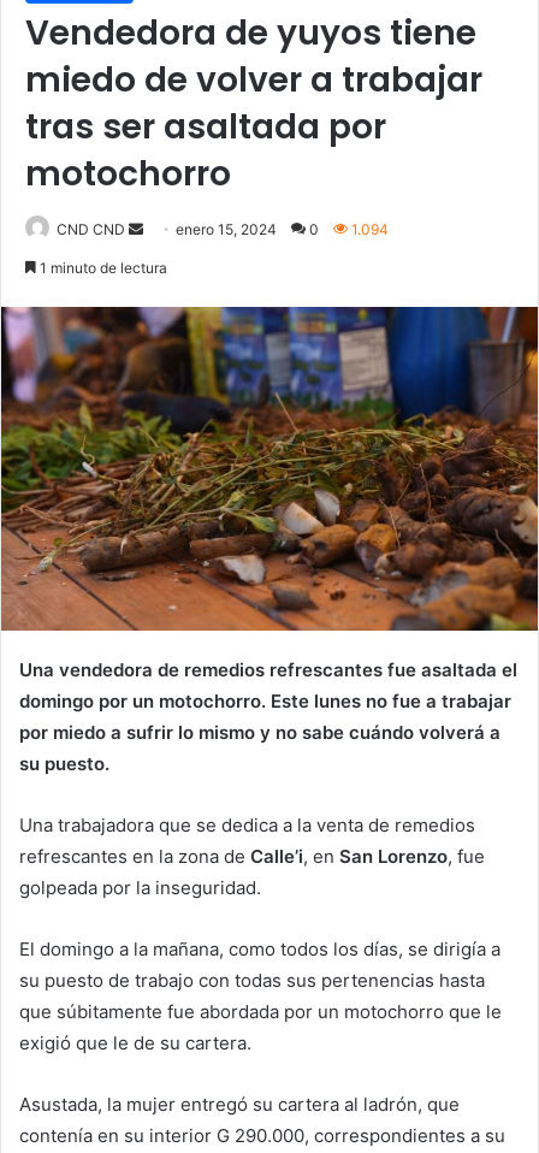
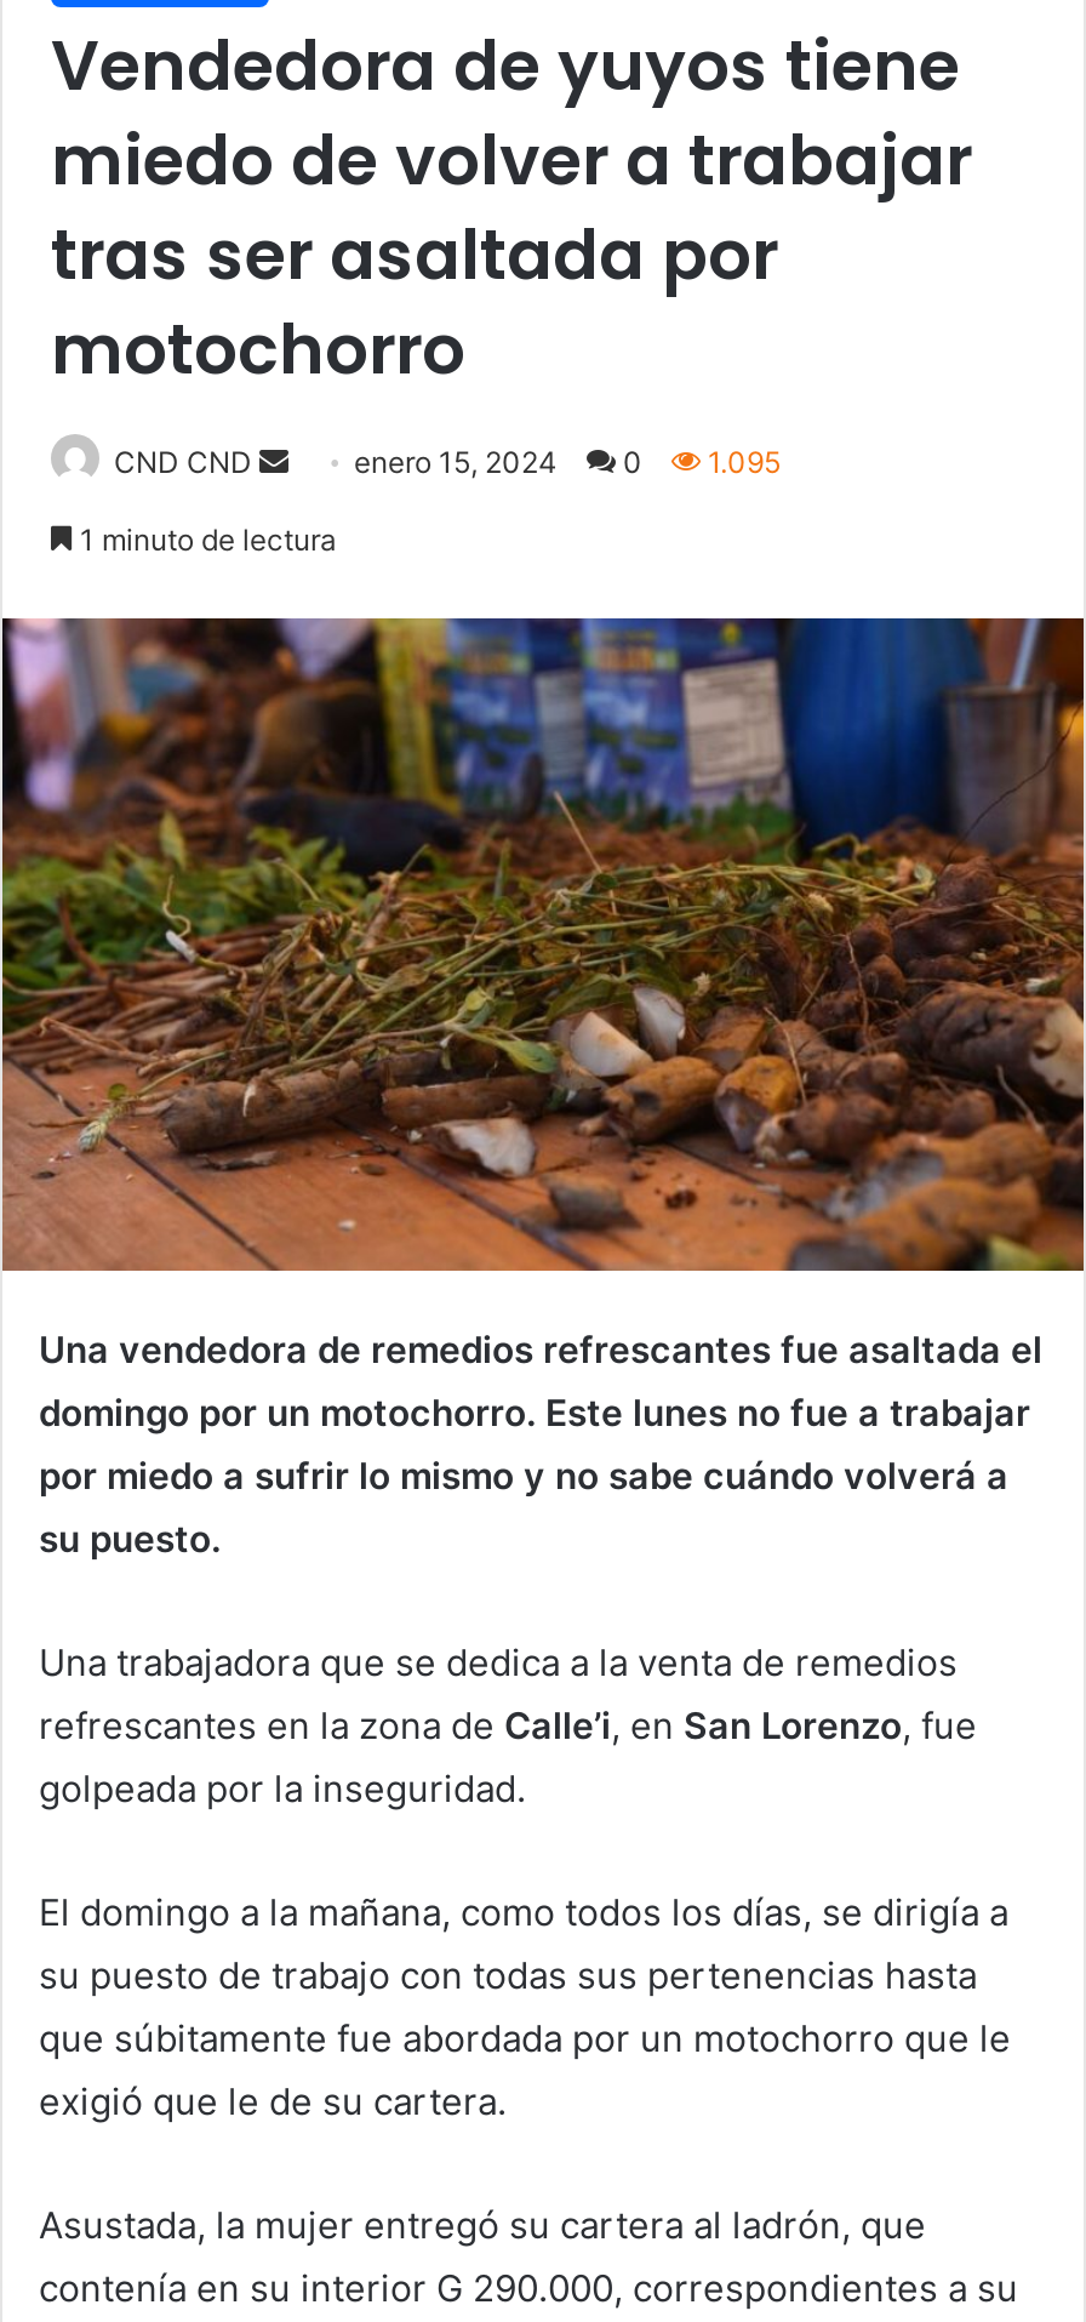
[348,220,389,238] 1.094 -> [701,444,781,480] 1.095

